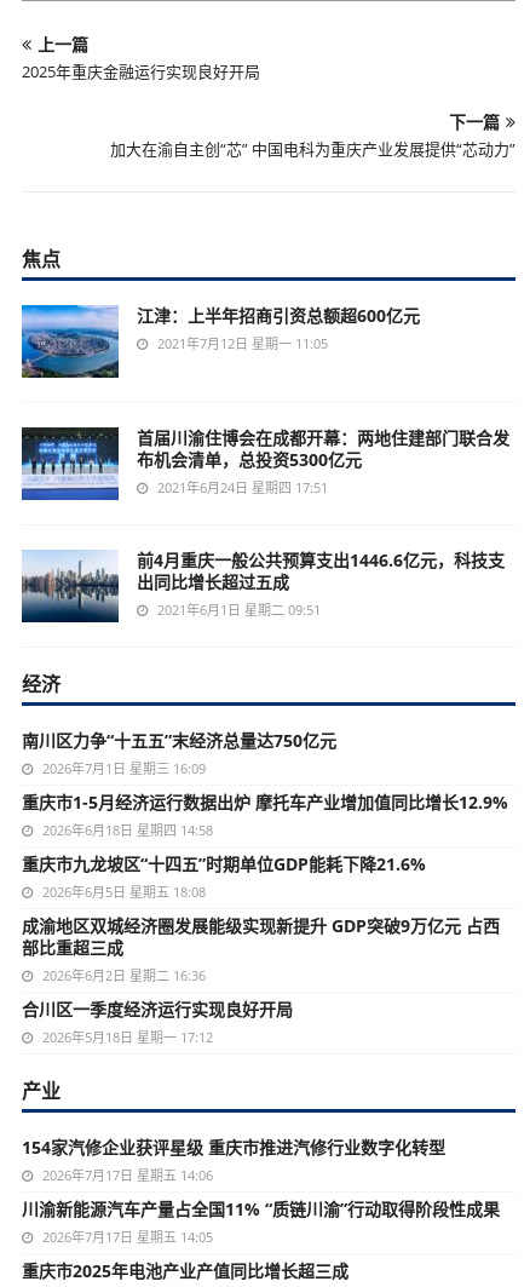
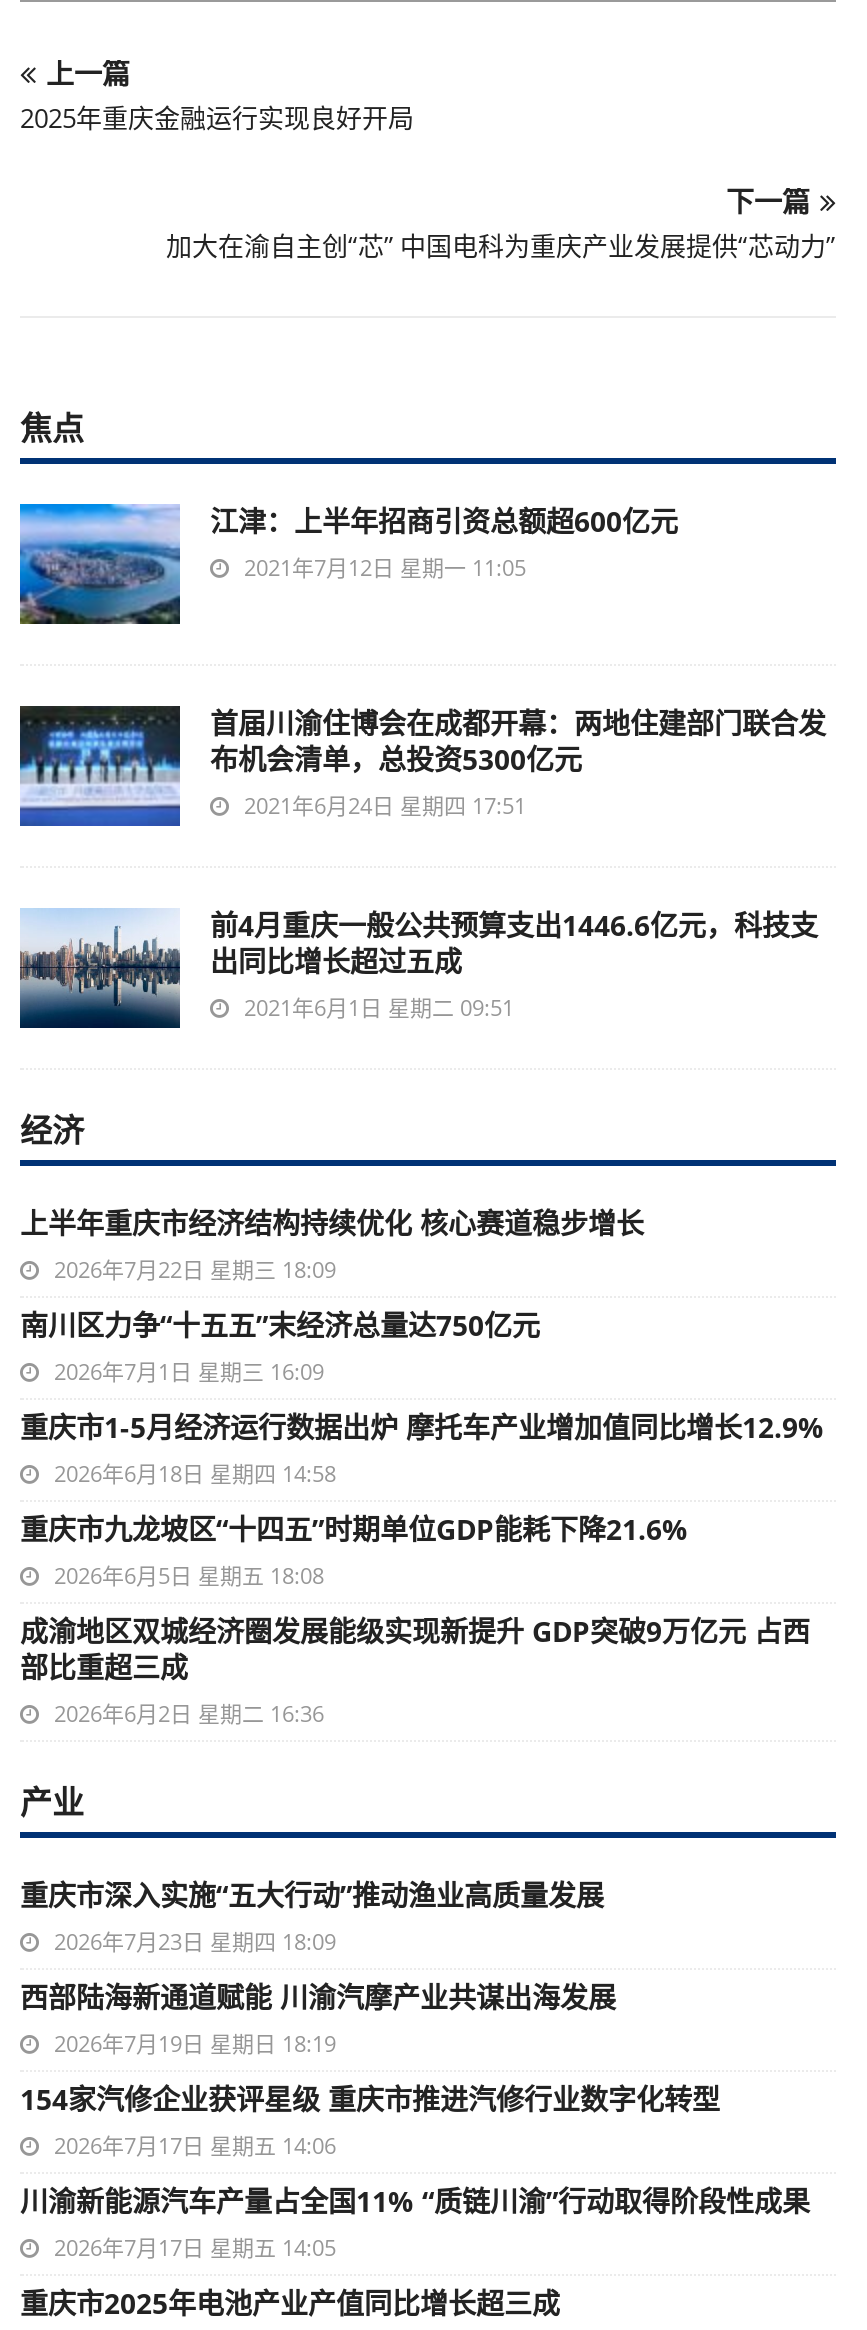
none -> [20,1204,644,1284] 上半年重庆市经济结构持续优化 核心赛道稳步增长 | 2026年7月22日 星期三 18:09
[22,998,293,1046] 合川区一季度经济运行实现良好开局 | 2026年5月18日 星期一 17:12 -> none
none -> [20,1876,616,2058] 重庆市深入实施“五大行动”推动渔业高质量发展 | 2026年7月23日 星期四 18:09 | 西部陆海新通道赋能 川渝汽摩产业共谋出海发展 | 2026年7月19日 星期日 18:19

